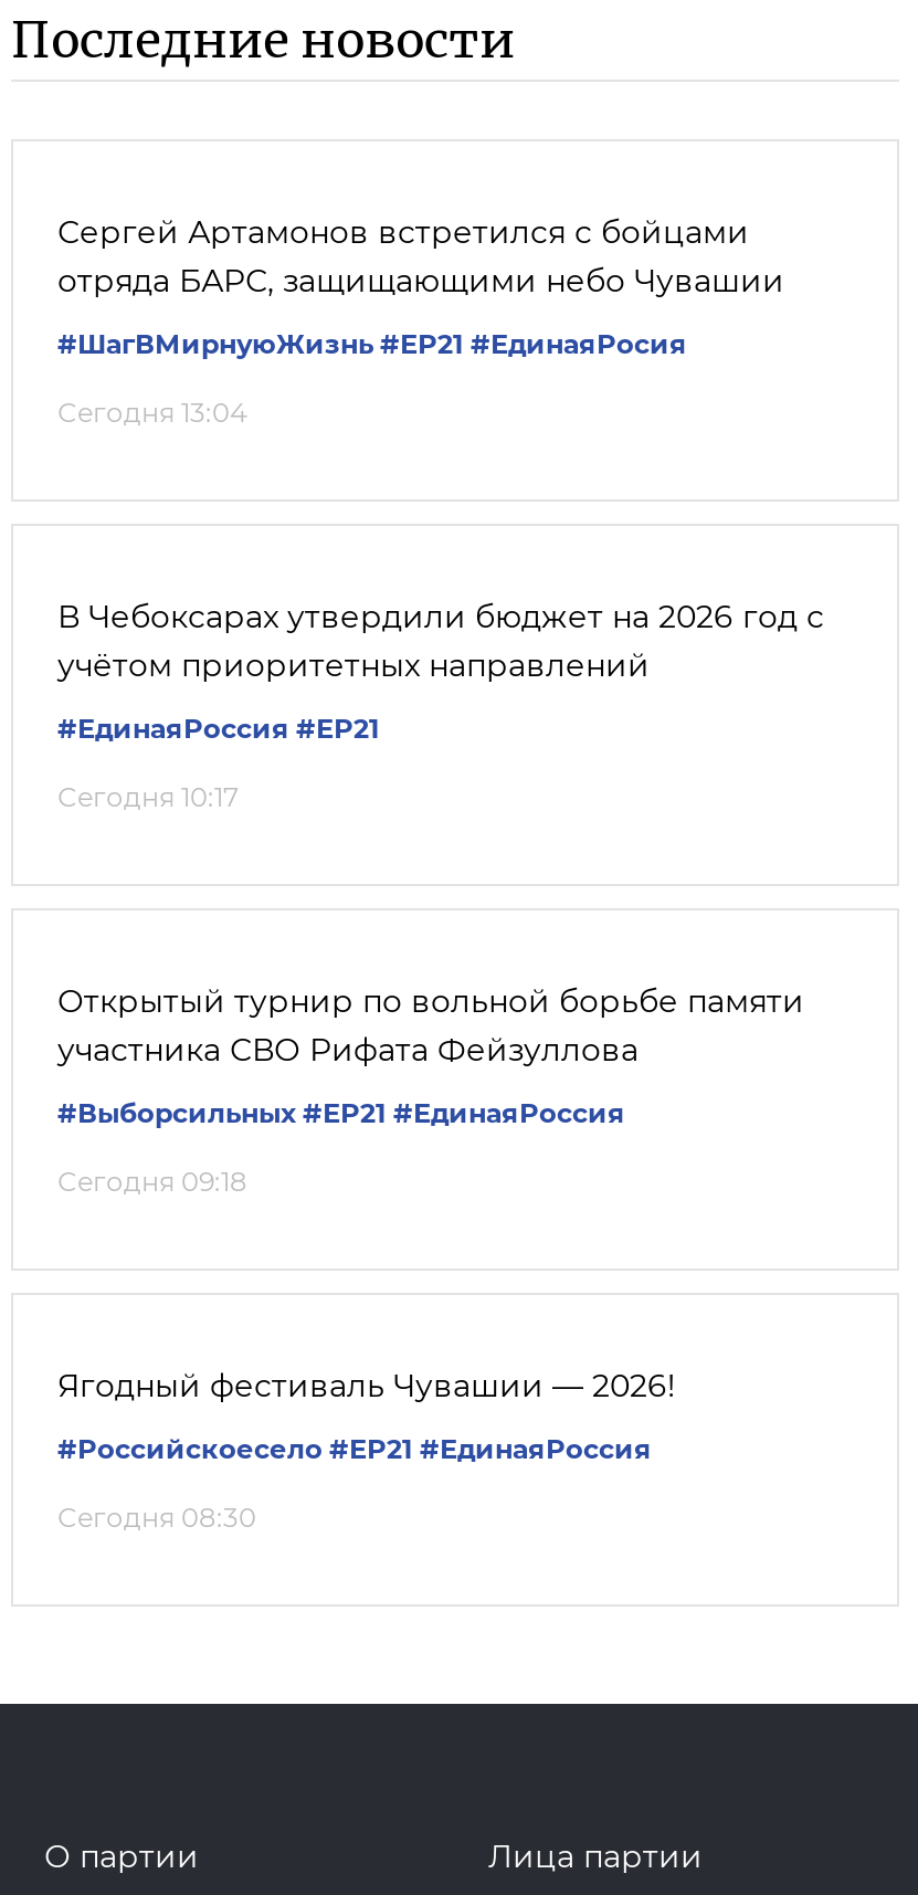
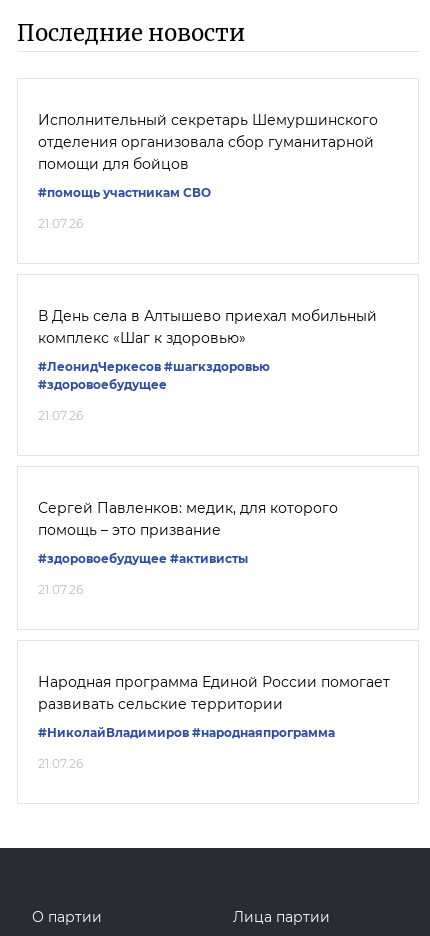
[57,213,784,301] Сергей Артамонов встретился с бойцами | отряда БАРС, защищающими небо Чувашии -> [38,111,378,173] Исполнительный секретарь Шемуршинского | отделения организовала сбор гуманитарной | помощи для бойцов
[57,328,687,361] #ШагВМирнуюЖизнь #ЕР21 #ЕдинаяРосия -> [38,185,211,200] #помощь участникам СВО
[57,396,247,429] Сегодня 13:04 -> [38,216,83,231] 21.07.26
[57,597,824,686] В Чебоксарах утвердили бюджет на 2026 год с | учётом приоритетных направлений -> [38,307,377,347] В День села в Алтышево приехал мобильный | комплекс «Шаг к здоровью»
[57,712,380,745] #ЕдинаяРоссия #ЕР21 -> [38,359,270,392] #ЛеонидЧеркесов #шагкздоровью | #здоровоебудущее
[57,781,239,814] Сегодня 10:17 -> [38,408,83,423] 21.07.26
[57,982,804,1070] Открытый турнир по вольной борьбе памяти | участника СВО Рифата Фейзуллова -> [38,499,338,539] Сергей Павленков: медик, для которого | помощь – это призвание
[57,1097,625,1130] #Выборсильных #ЕР21 #ЕдинаяРоссия -> [38,551,248,566] #здоровоебудущее #активисты
[57,1165,247,1198] Сегодня 09:18 -> [38,582,83,597] 21.07.26
[57,1366,676,1406] Ягодный фестиваль Чувашии — 2026! -> [38,673,390,713] Народная программа Единой России помогает | развивать сельские территории
[57,1433,652,1466] #Российскоесело #ЕР21 #ЕдинаяРоссия -> [38,725,335,740] #НиколайВладимиров #народнаяпрограмма
[57,1501,256,1534] Сегодня 08:30 -> [38,756,83,771] 21.07.26

